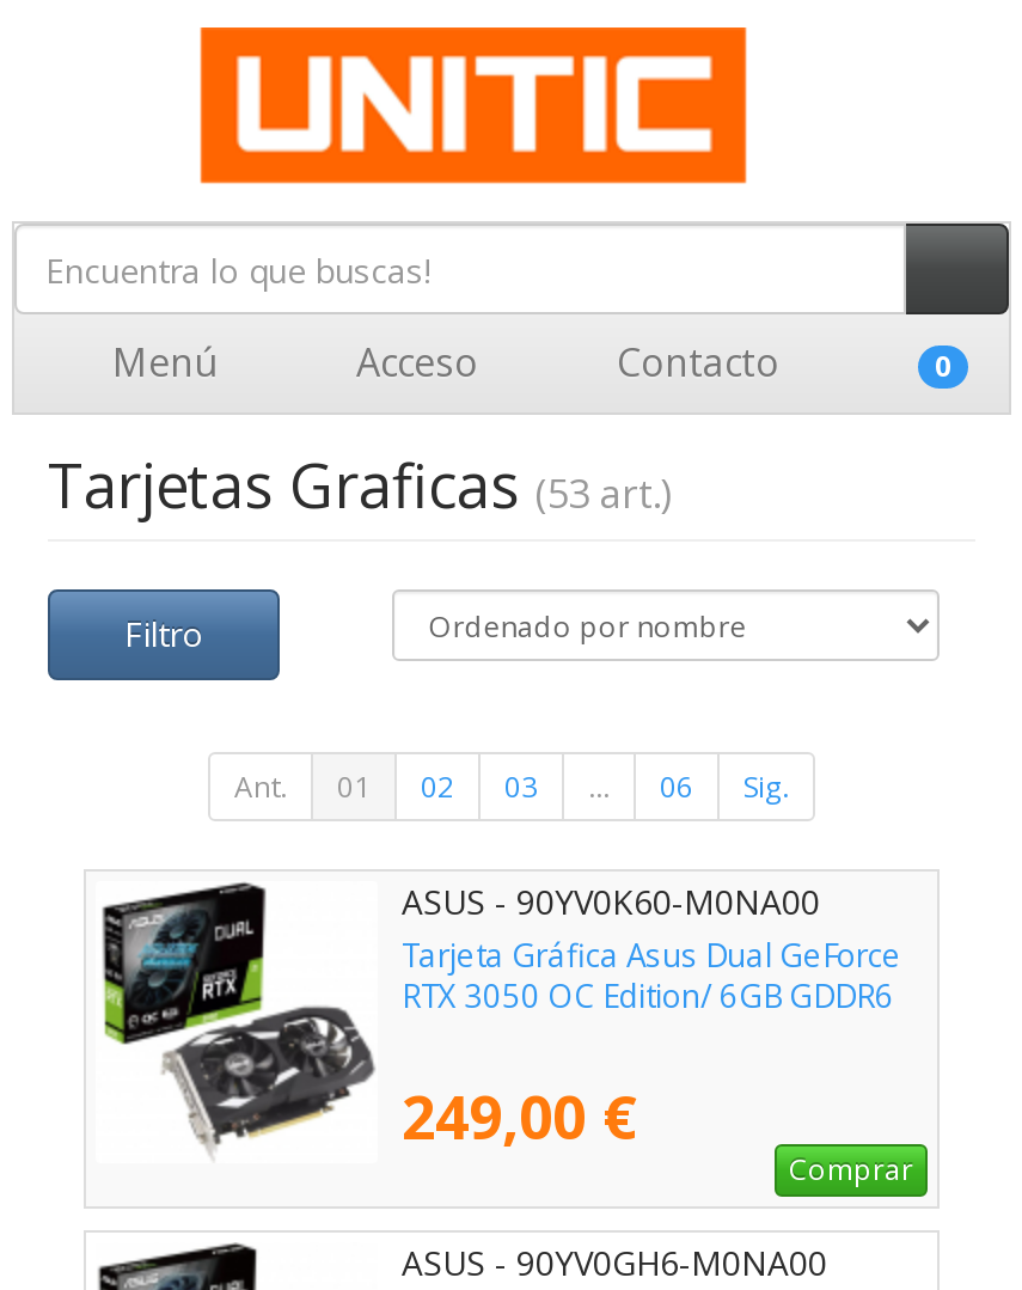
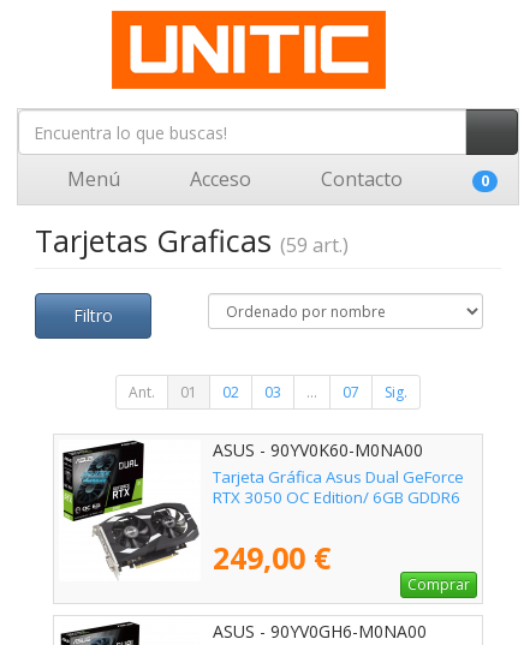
[48,444,672,525] Tarjetas Graficas (53 art.) -> [35,220,349,261] Tarjetas Graficas (59 art.)
[660,766,693,807] 06 -> [343,382,359,402] 07

